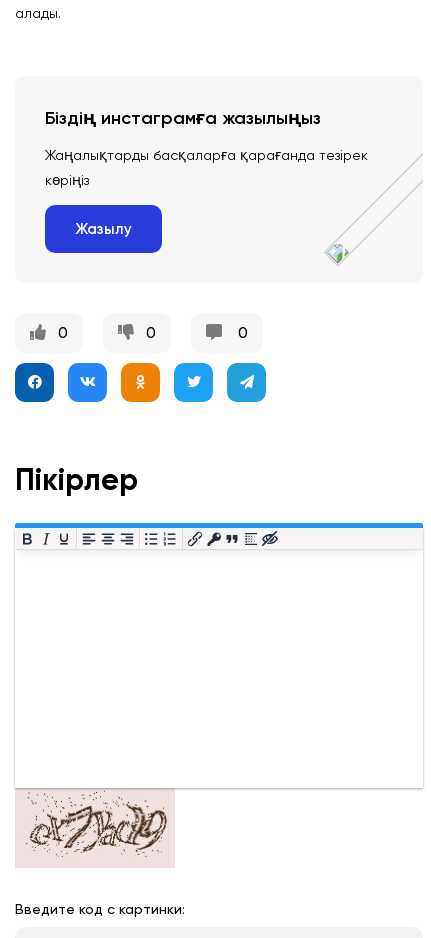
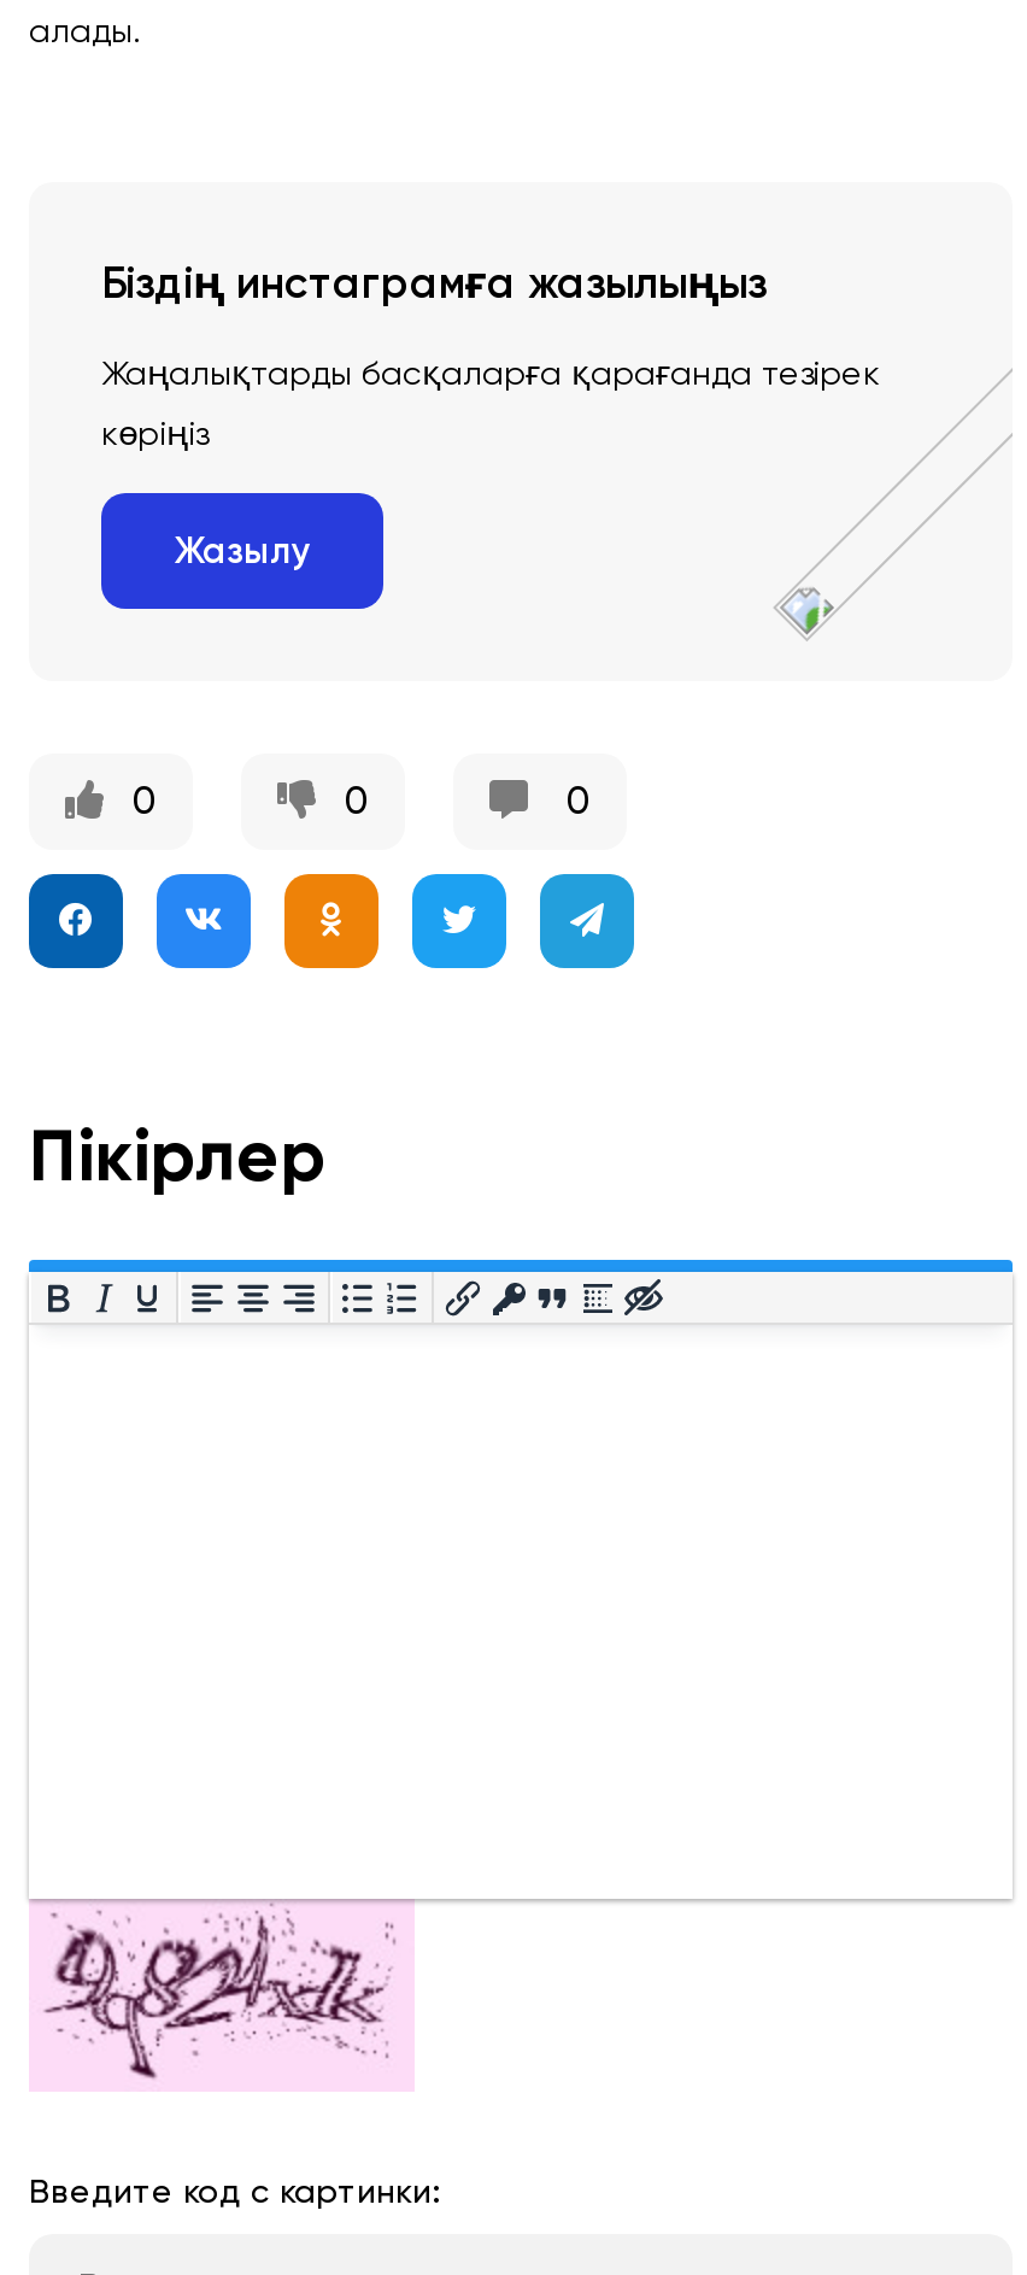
[23,791,169,862] [image] -> [43,1906,398,2080] [image]

